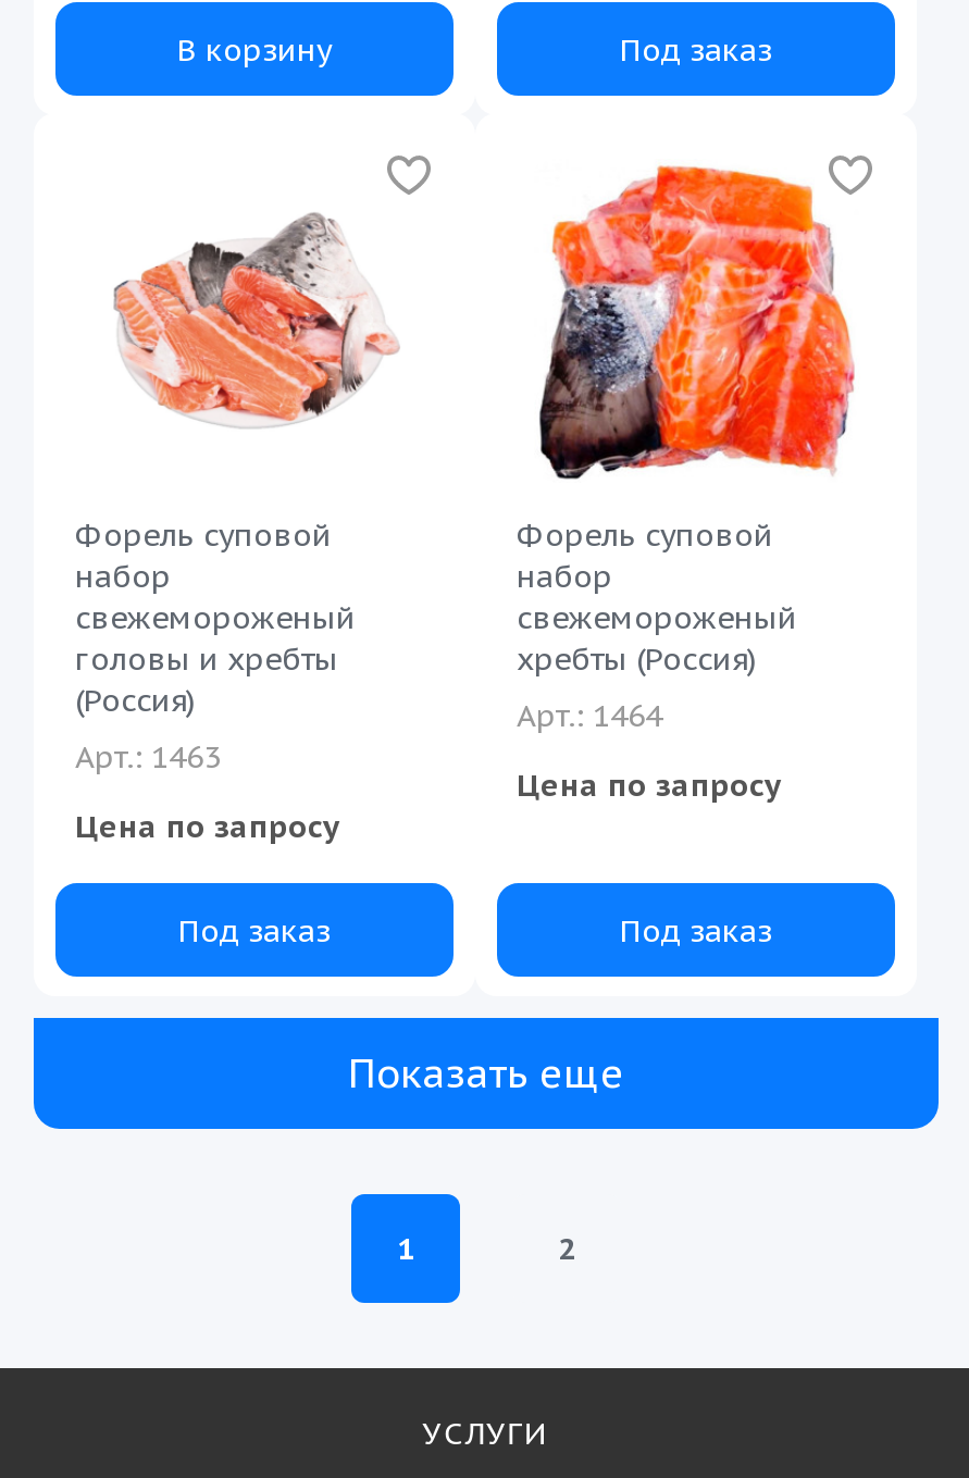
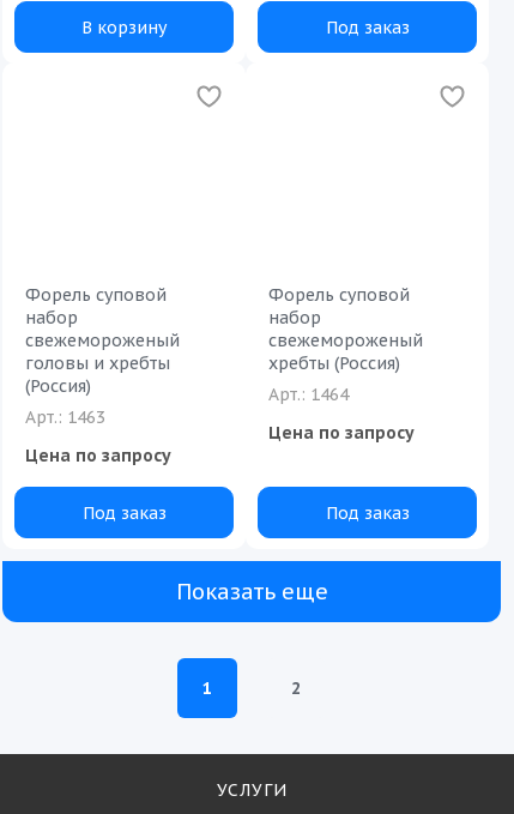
[538,163,856,481] [image] -> none
[112,211,399,424] [image] -> none

